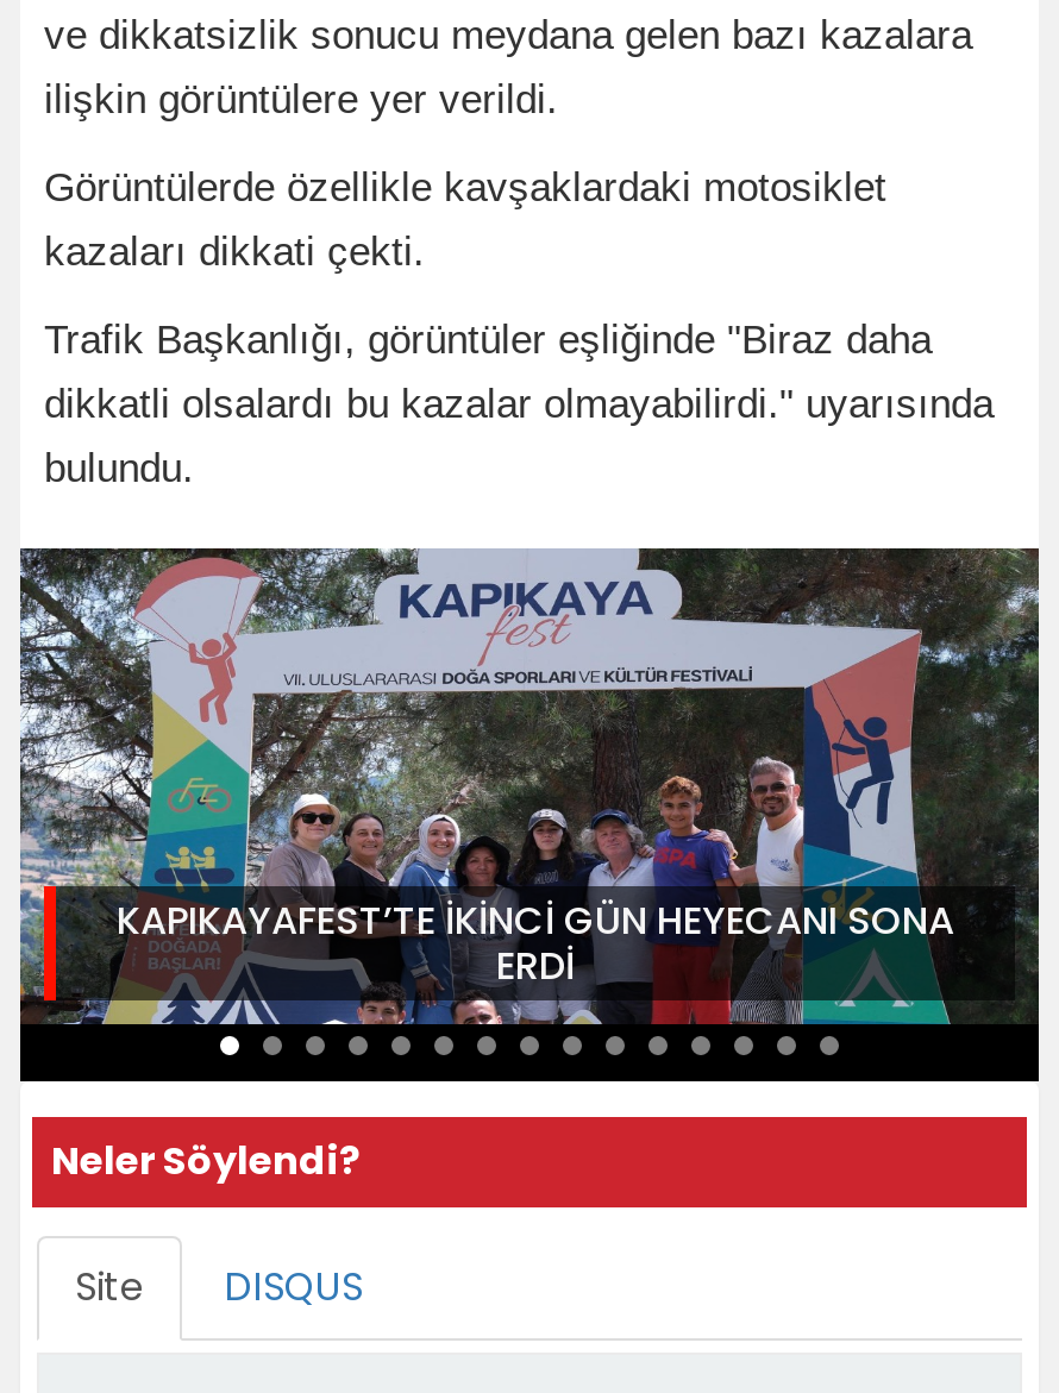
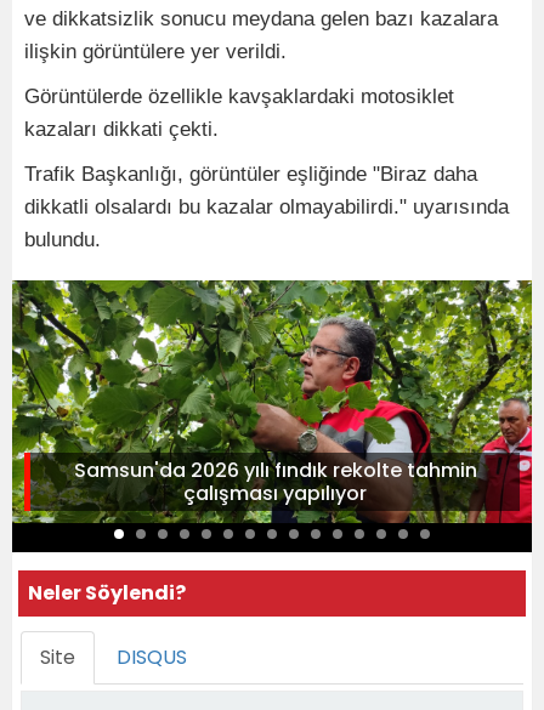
[18,546,1041,1027] [image] | KAPIKAYAFEST’TE İKİNCİ GÜN HEYECANI SONA | ERDİ -> [11,279,533,524] [image] | Samsun'da 2026 yılı fındık rekolte tahmin | çalışması yapılıyor

